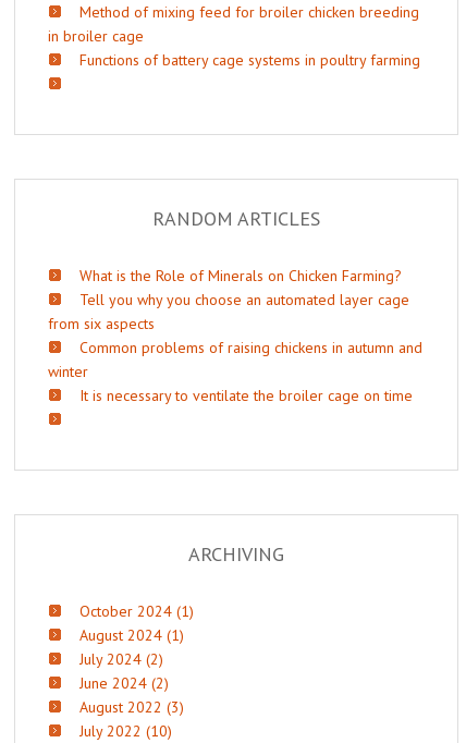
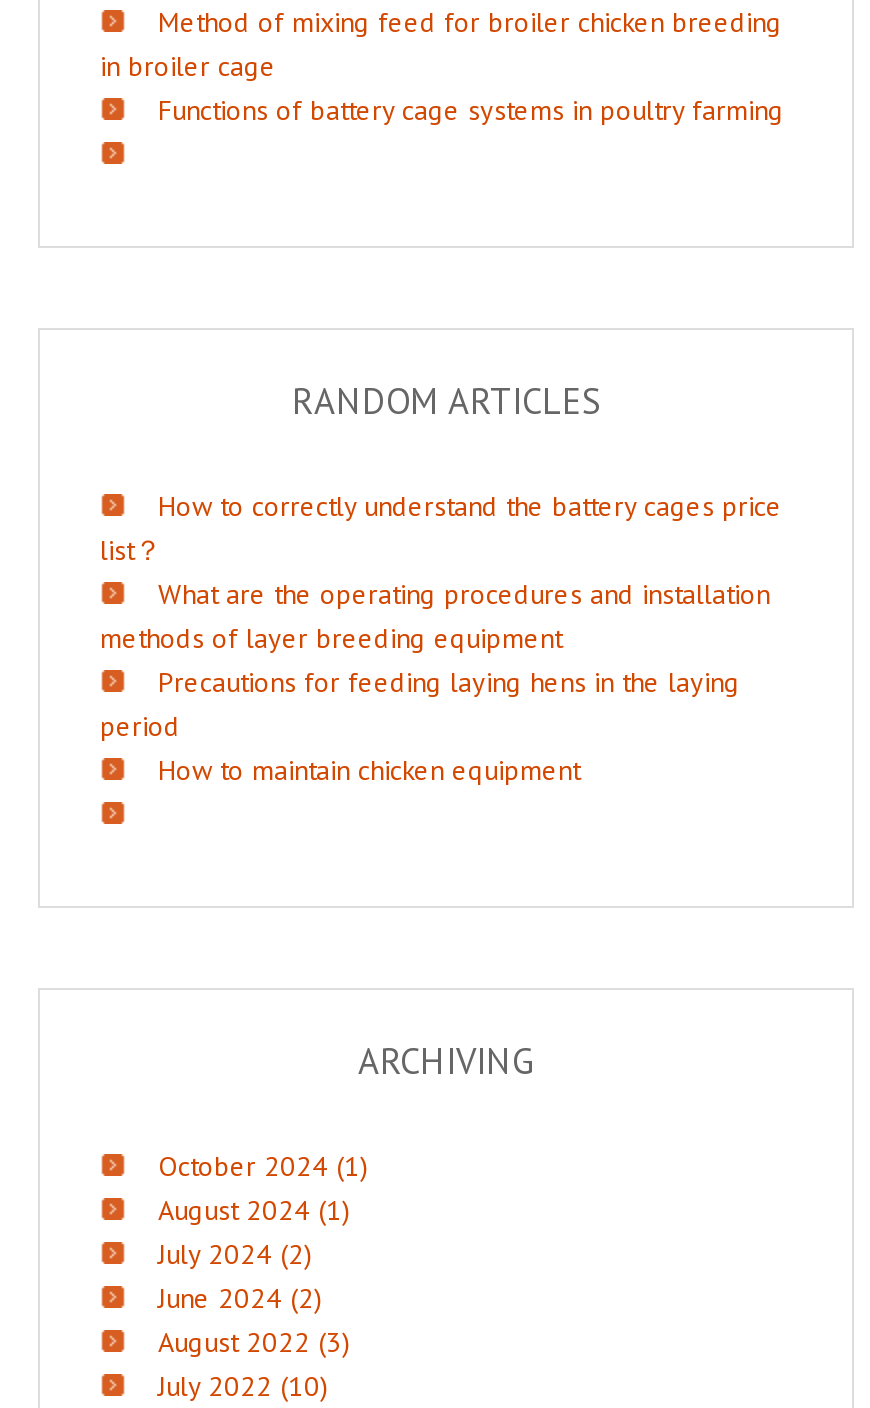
[48,266,422,405] What is the Role of Minerals on Chicken Farming? | Tell you why you choose an automated layer cage | from six aspects | Common problems of raising chickens in autumn and | winter | It is necessary to ventilate the broiler cage on time -> [100,488,782,788] How to correctly understand the battery cages price | list？ | What are the operating procedures and installation | methods of layer breeding equipment | Precautions for feeding laying hens in the laying | period | How to maintain chicken equipment

